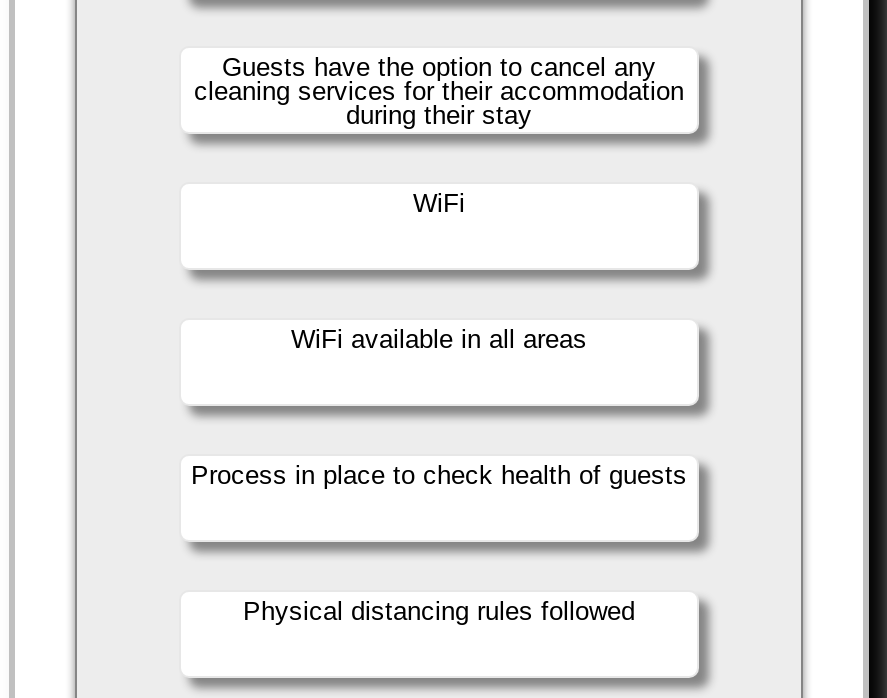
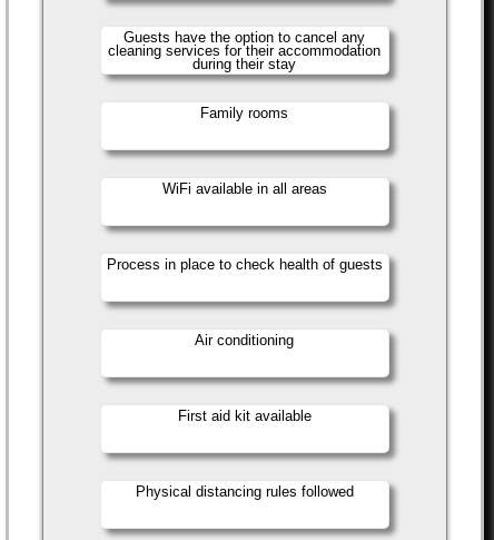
[413,188,465,218] WiFi -> [201,105,289,121] Family rooms
none -> [178,408,312,424] First aid kit available
none -> [195,332,294,348] Air conditioning

